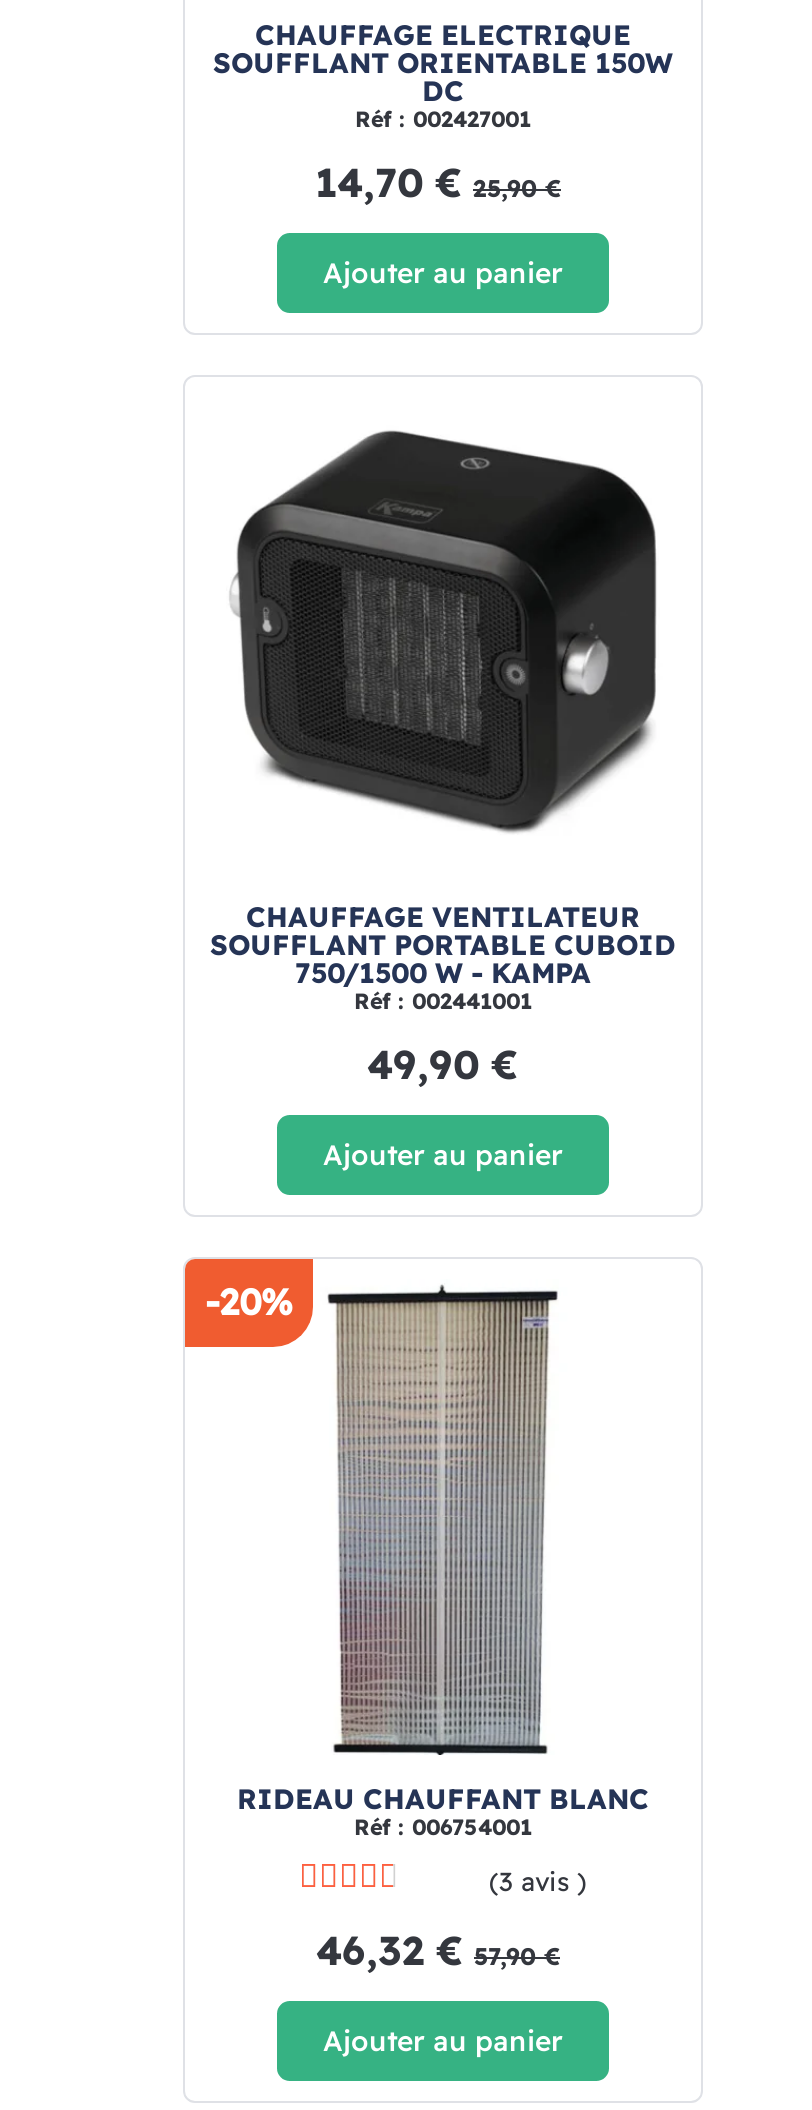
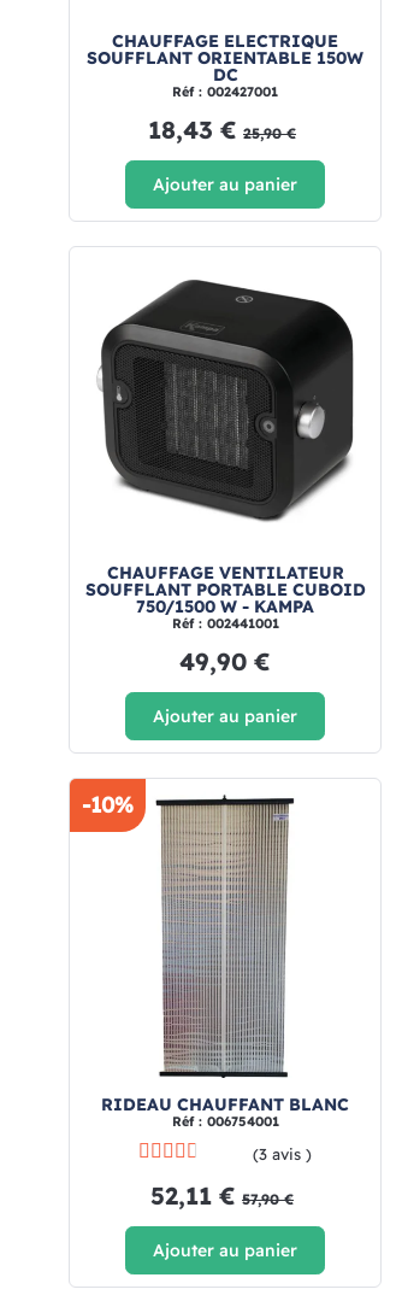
[315,157,561,207] 14,70 € 25,90 € -> [148,115,296,145] 18,43 € 25,90 €
[205,1279,293,1325] -20% -> [82,791,134,819] -10%
[316,1925,560,1975] 46,32 € 57,90 € -> [150,1181,294,1211] 52,11 € 57,90 €

